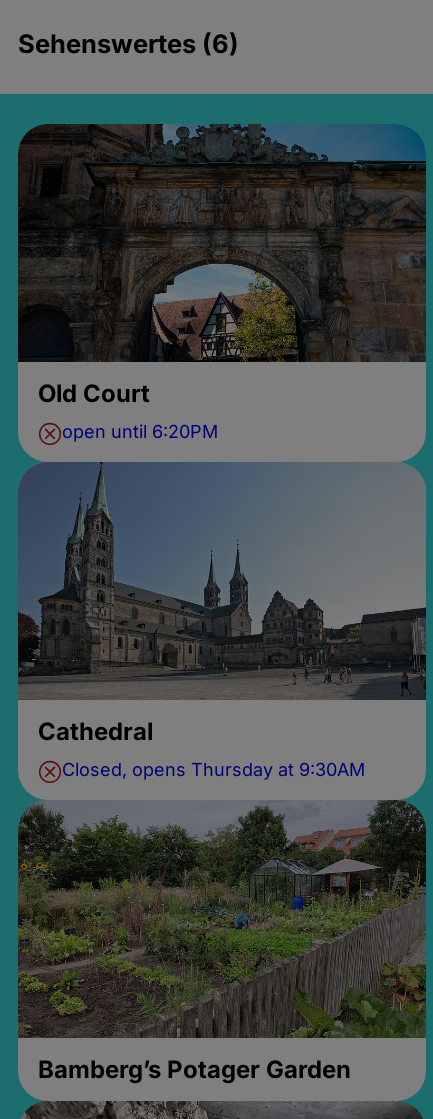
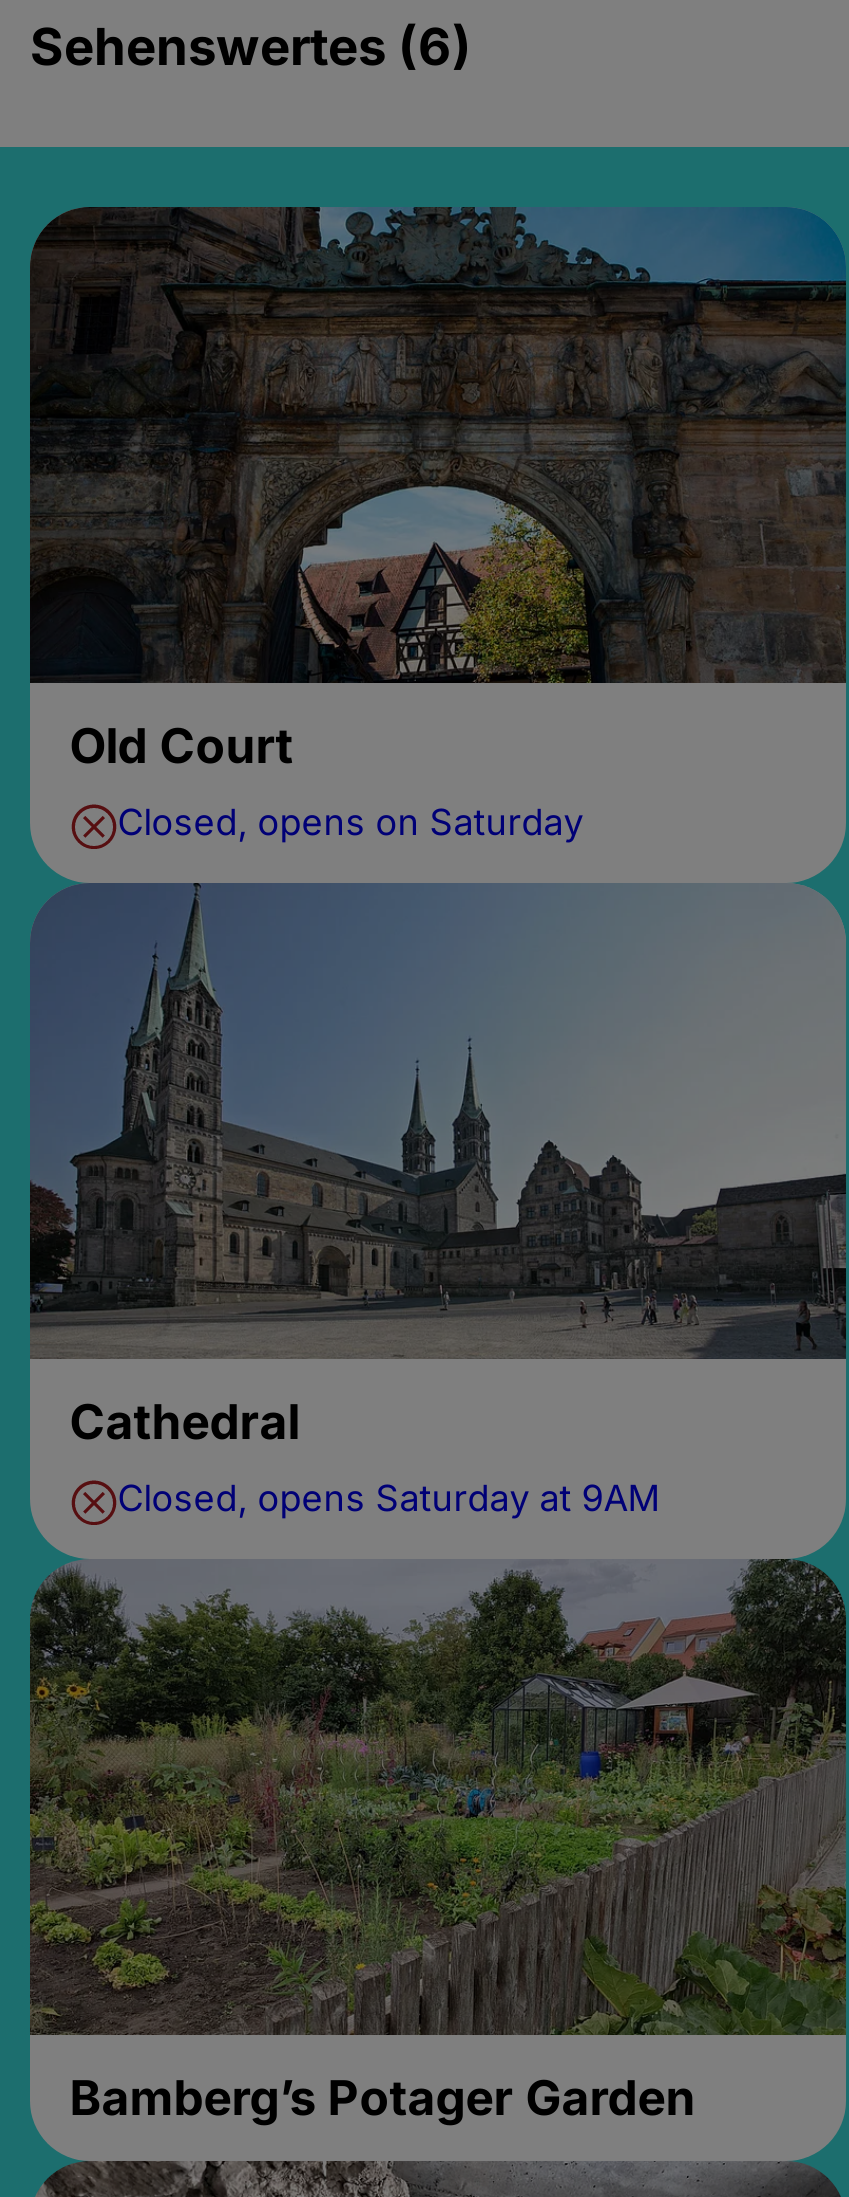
[62,421,218,442] open until 6:20PM -> [118,801,584,843] Closed, opens on Saturday
[62,759,365,780] Closed, opens Thursday at 9:30AM -> [118,1478,660,1520] Closed, opens Saturday at 9AM

